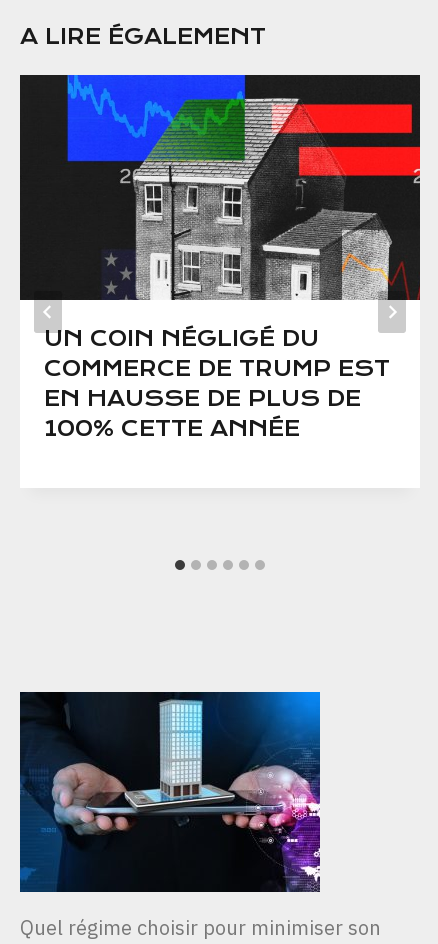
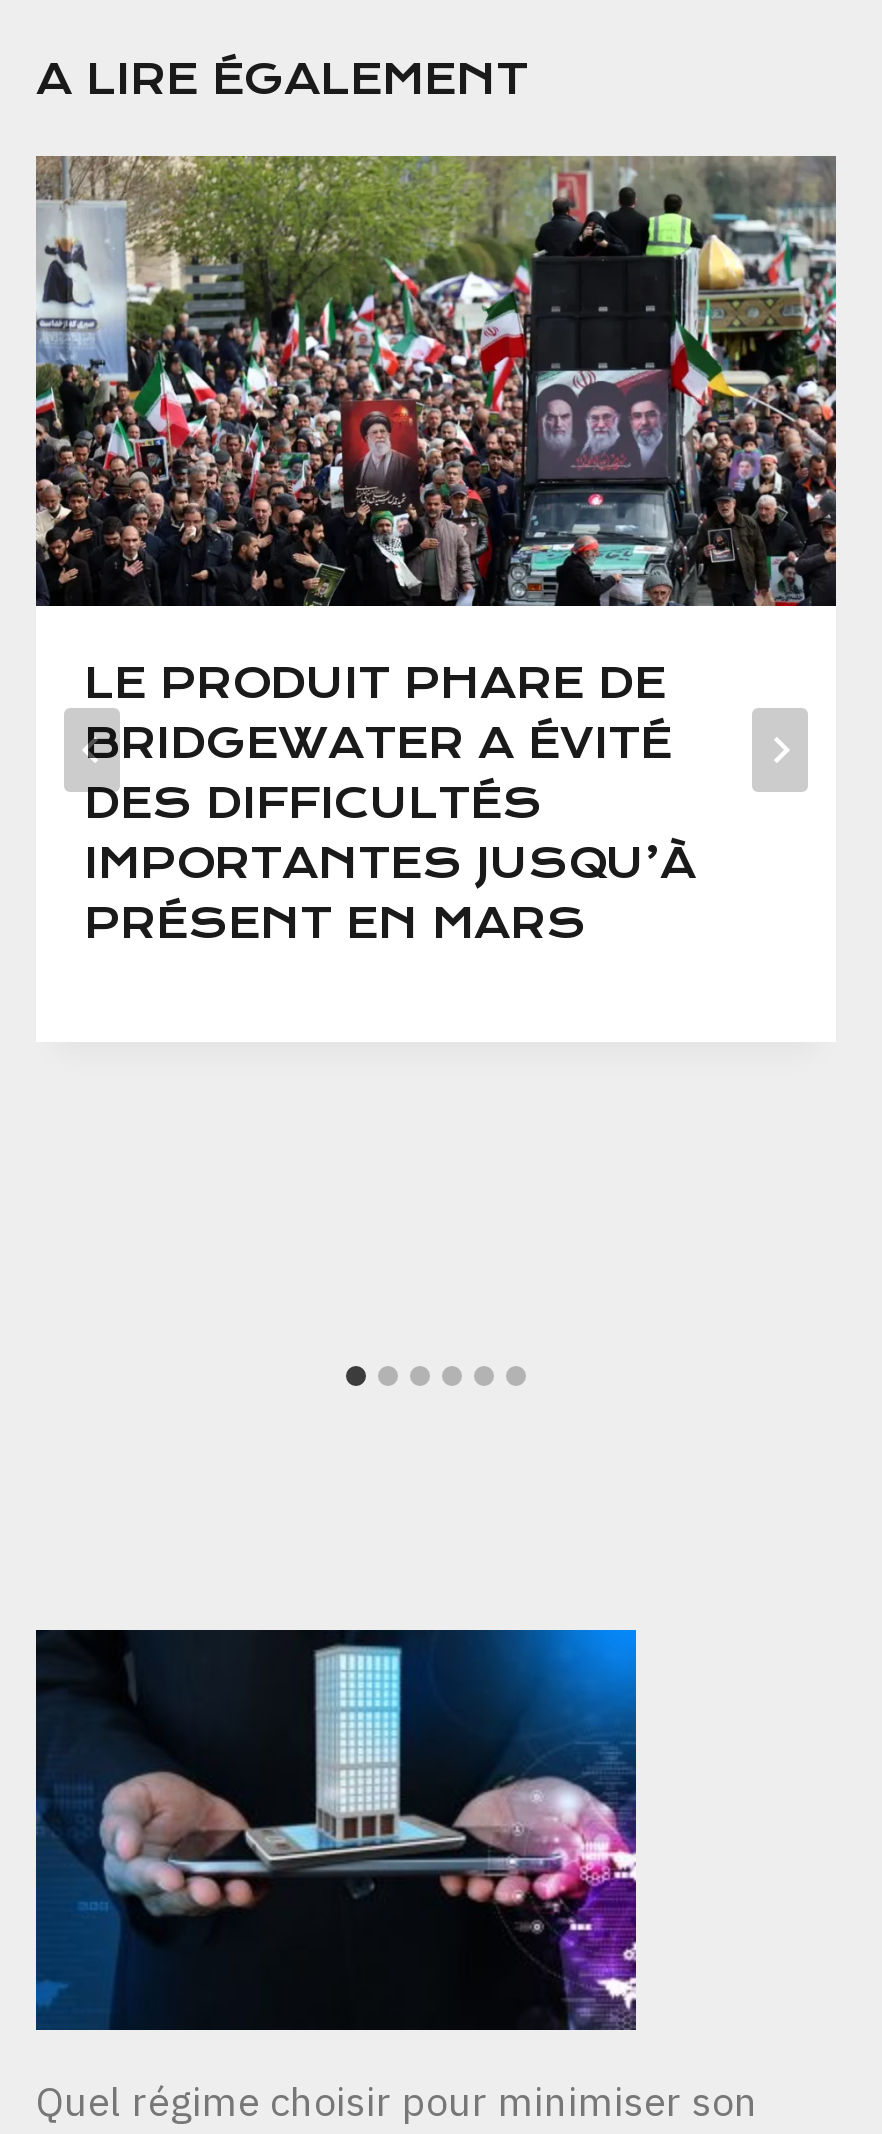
[19,74,421,441] [image] | UN COIN NÉGLIGÉ DU | COMMERCE DE TRUMP EST | EN HAUSSE DE PLUS DE | 100% CETTE ANNÉE -> [34,154,838,949] [image] | LE PRODUIT PHARE DE | BRIDGEWATER A ÉVITÉ | DES DIFFICULTÉS | IMPORTANTES JUSQU’À | PRÉSENT EN MARS

